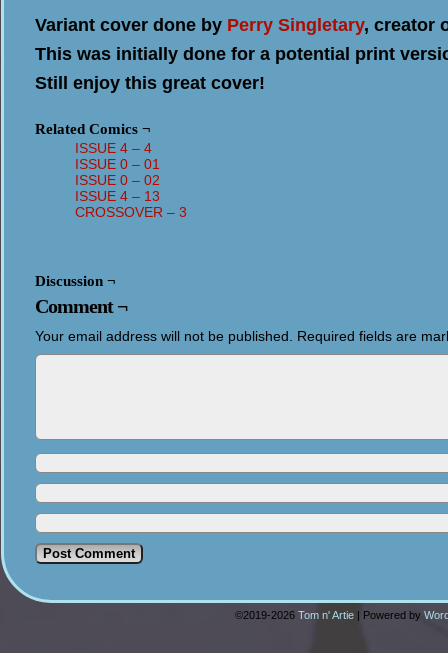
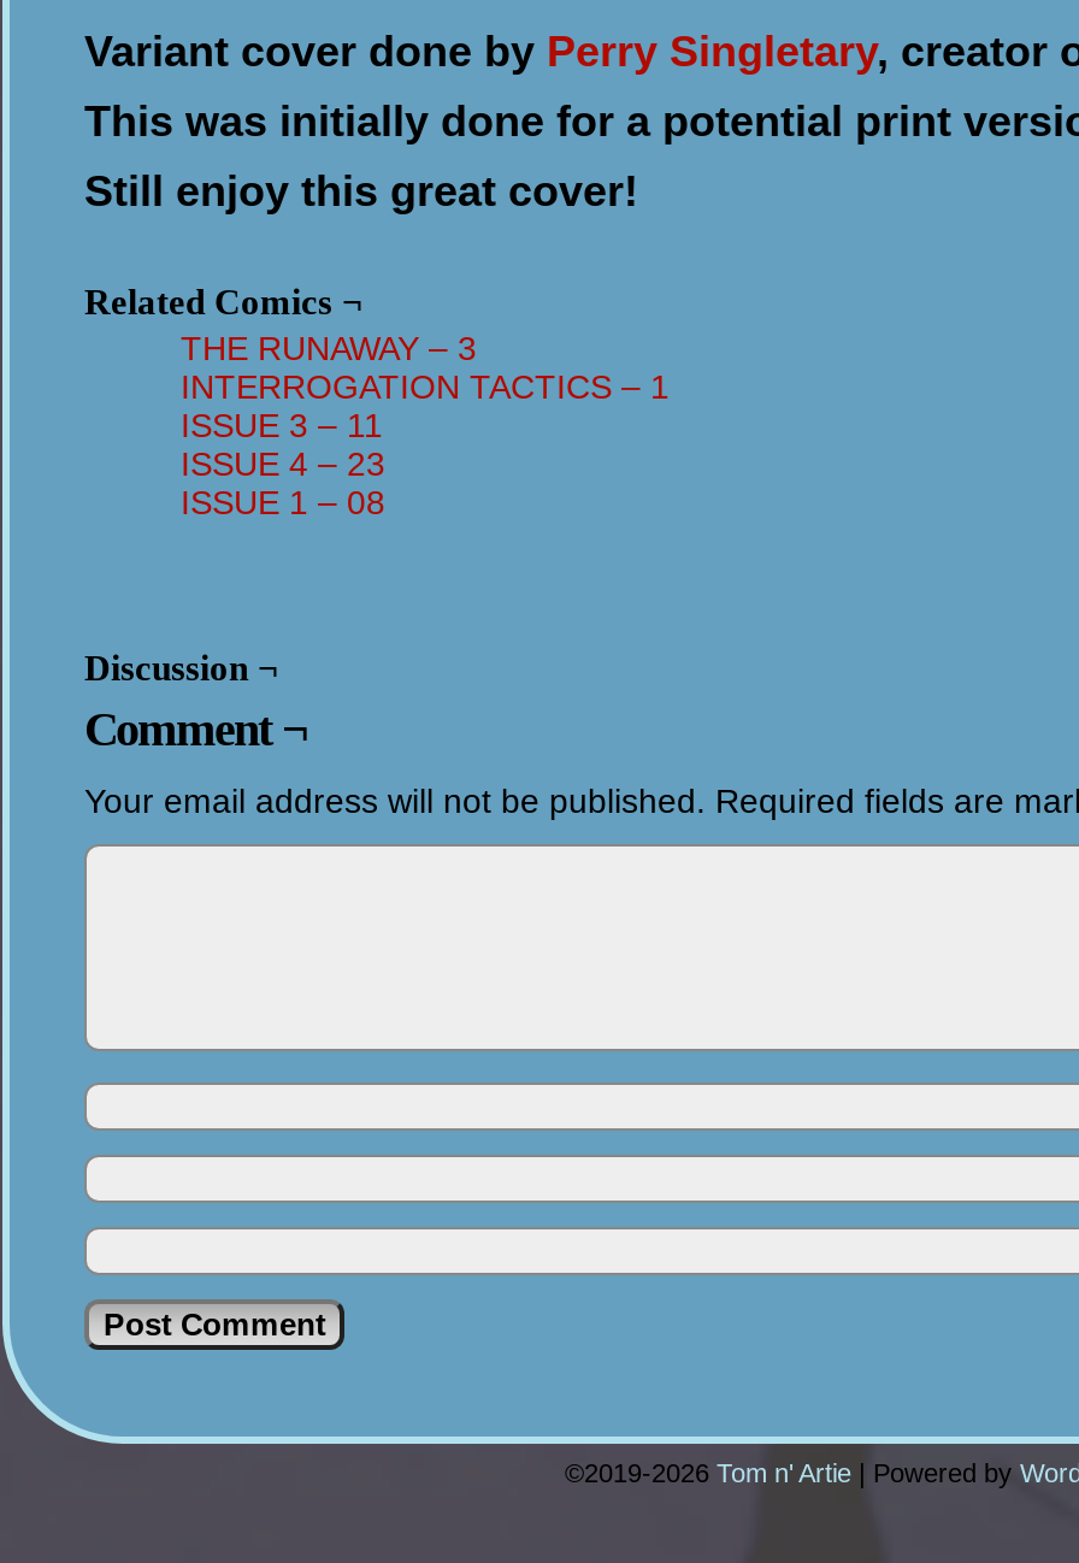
[75,140,187,220] ISSUE 4 – 4 | ISSUE 0 – 01 | ISSUE 0 – 02 | ISSUE 4 – 13 | CROSSOVER – 3 -> [181,329,670,521] THE RUNAWAY – 3 | INTERROGATION TACTICS – 1 | ISSUE 3 – 11 | ISSUE 4 – 23 | ISSUE 1 – 08

